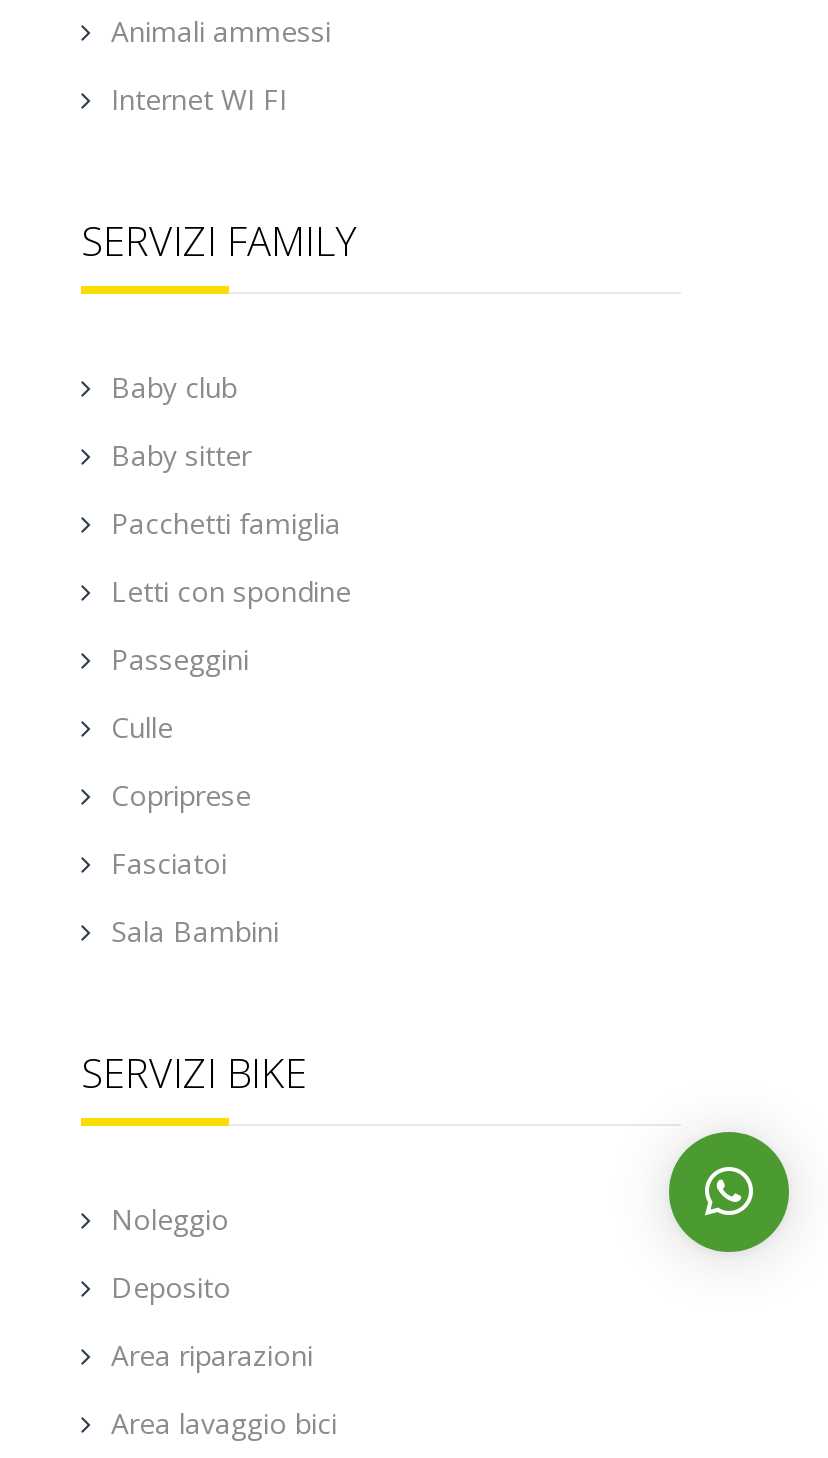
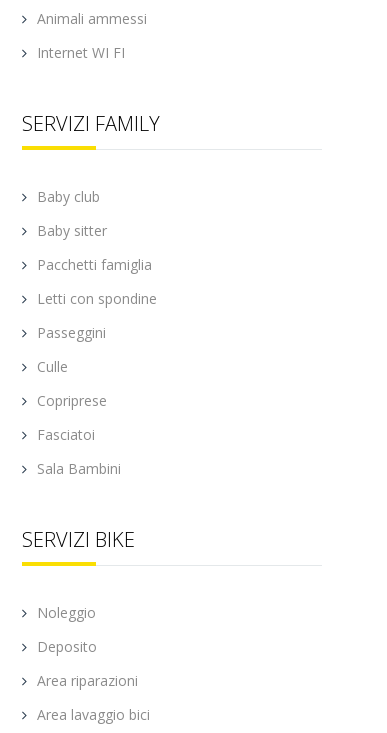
[665,1128,793,1256] [image] -> none

